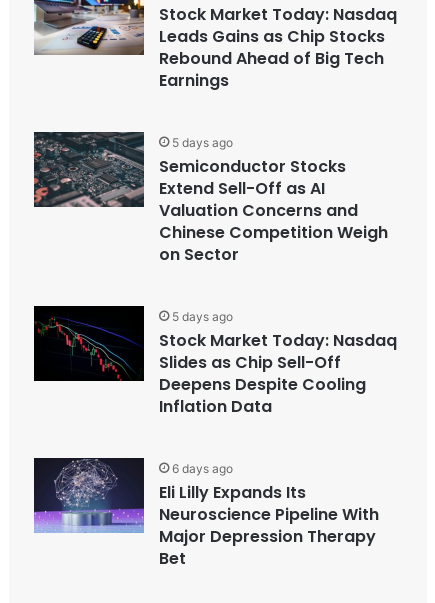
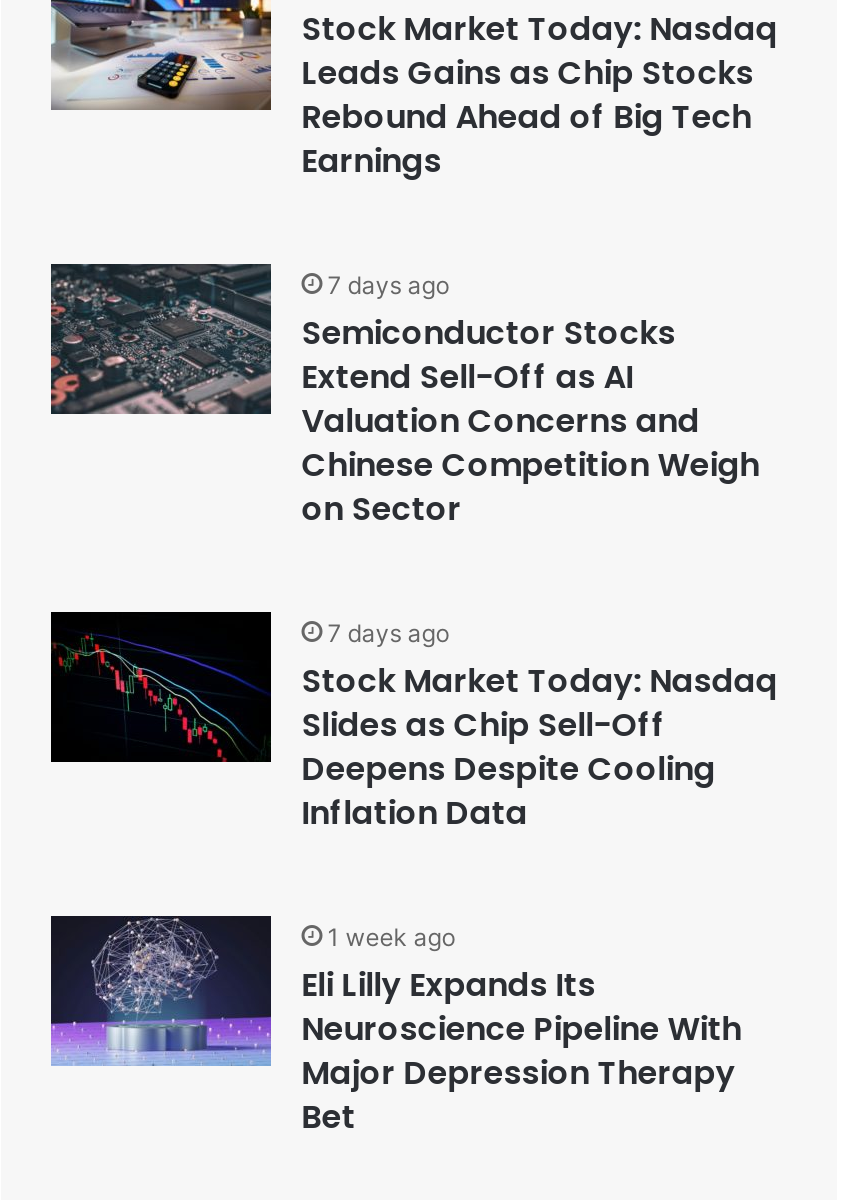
[172,135,233,150] 5 days ago -> [328,271,450,301] 7 days ago
[172,309,233,324] 5 days ago -> [328,619,450,649] 7 days ago
[172,461,233,476] 6 days ago -> [328,923,456,953] 1 week ago

